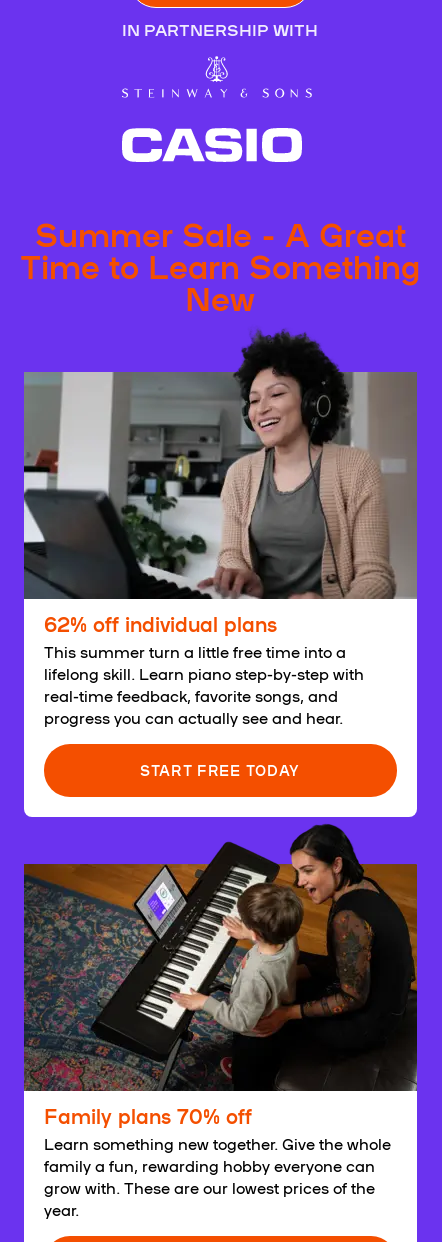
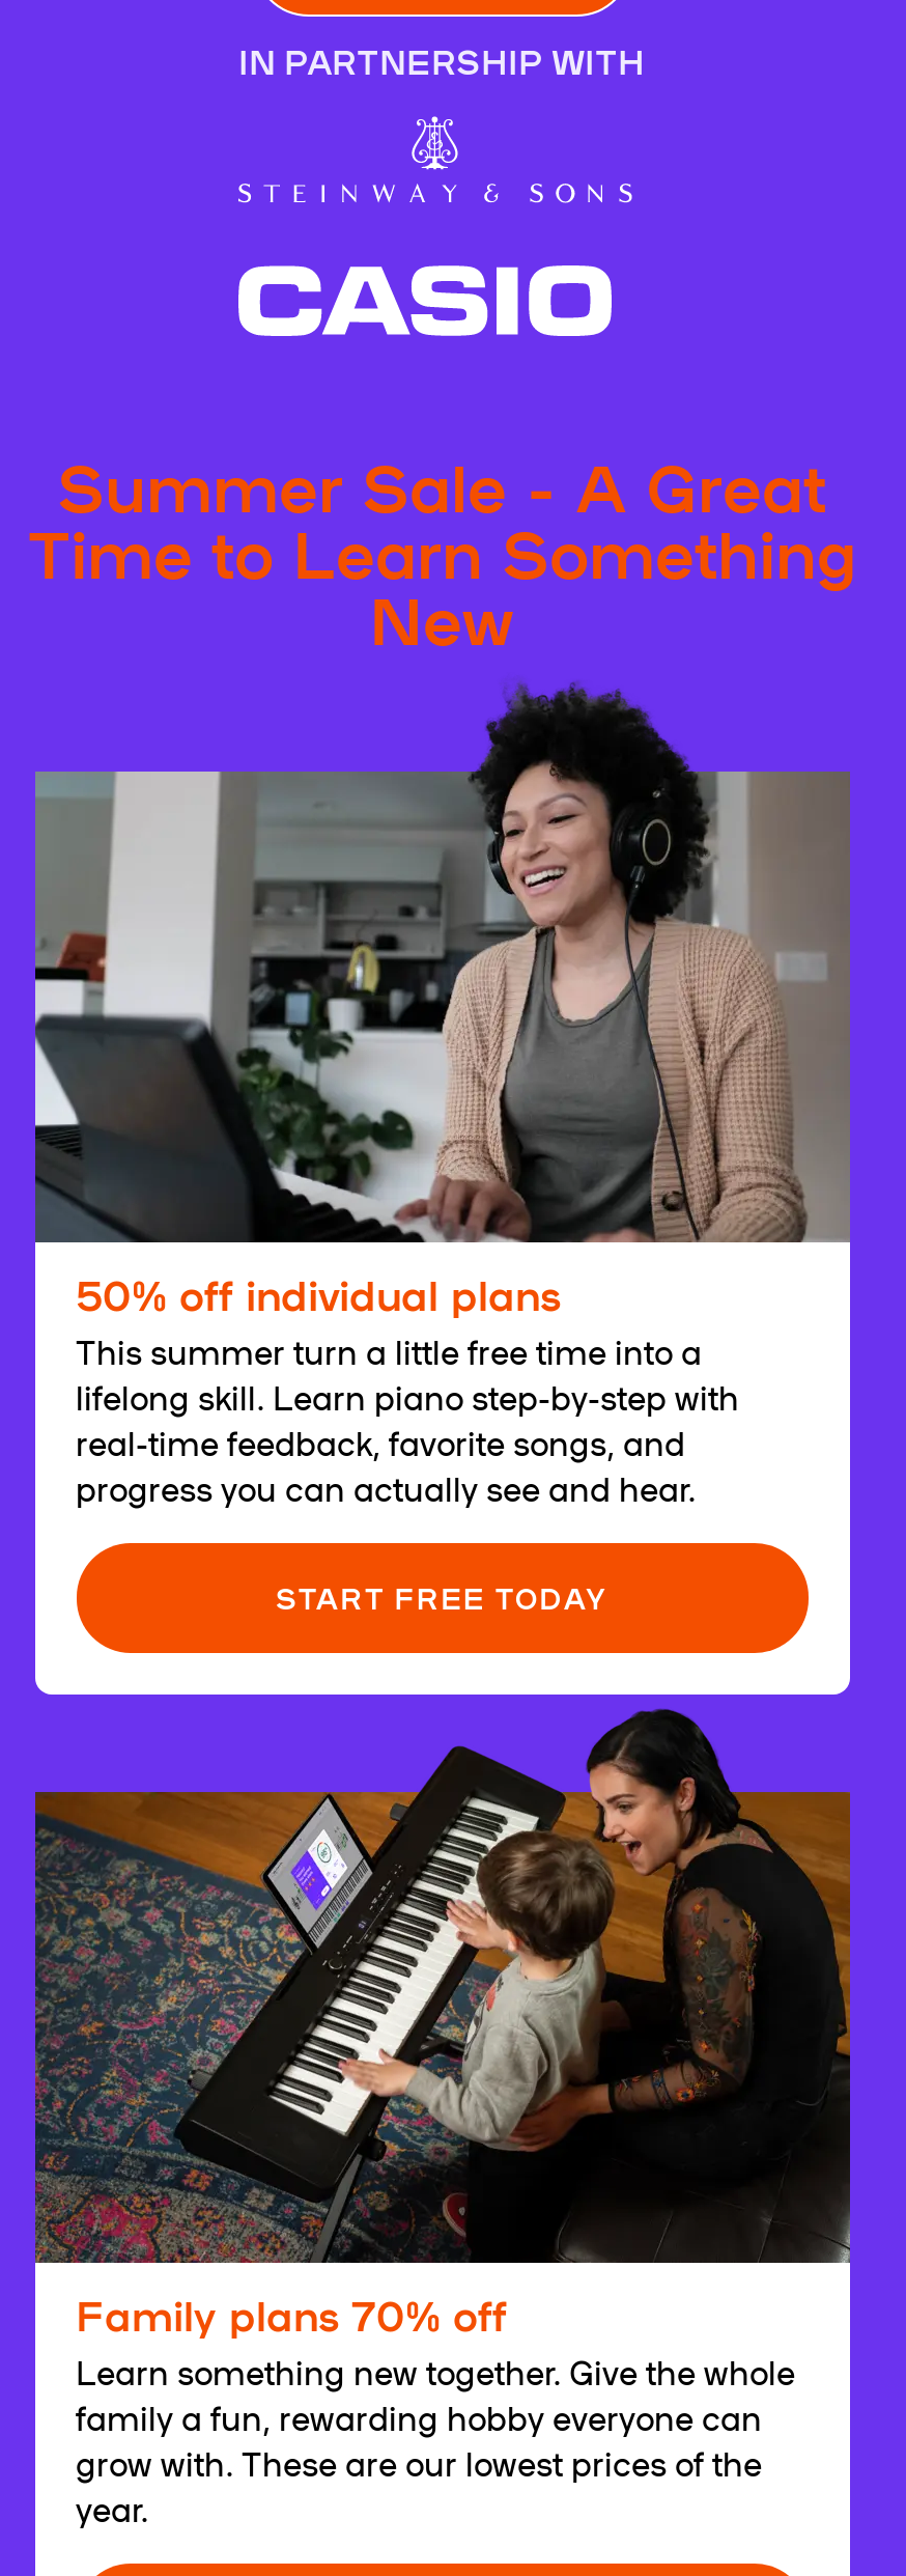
[43,608,276,636] 62% off individual plans -> [76,1262,561,1320] 50% off individual plans

